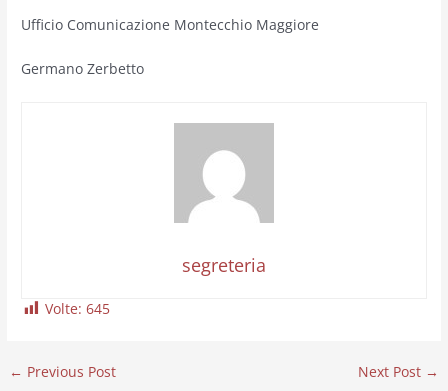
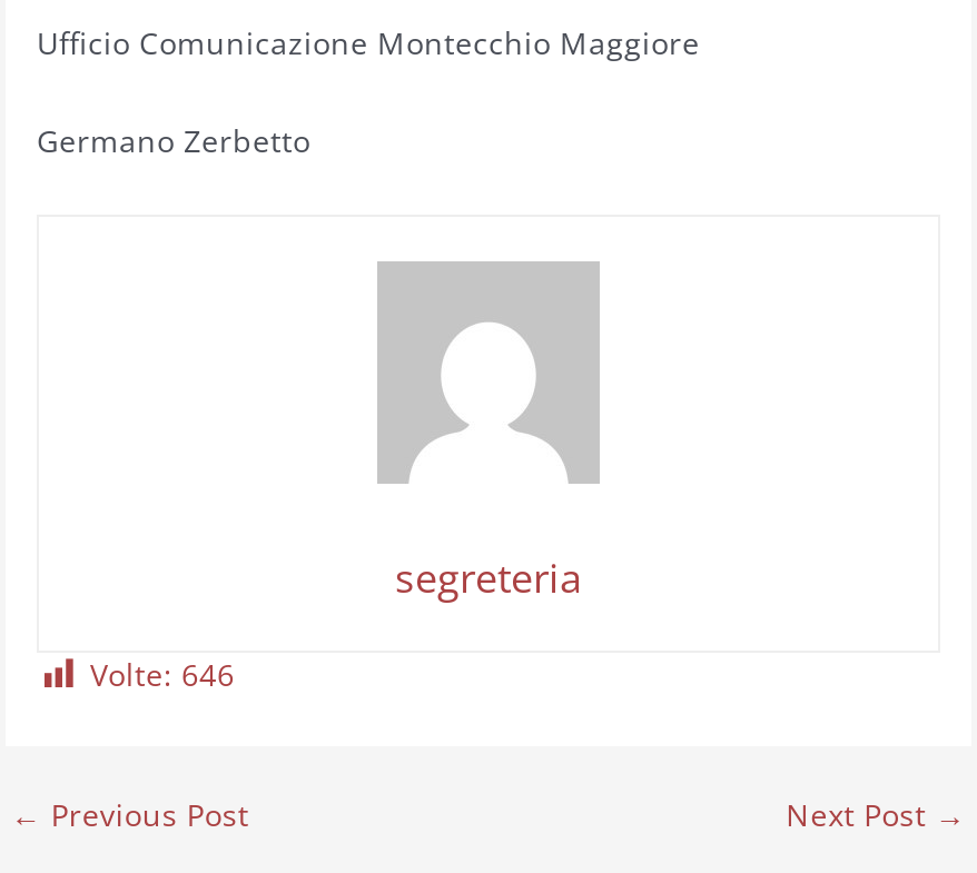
[45,299,110,318] Volte: 645 -> [90,653,235,695] Volte: 646

